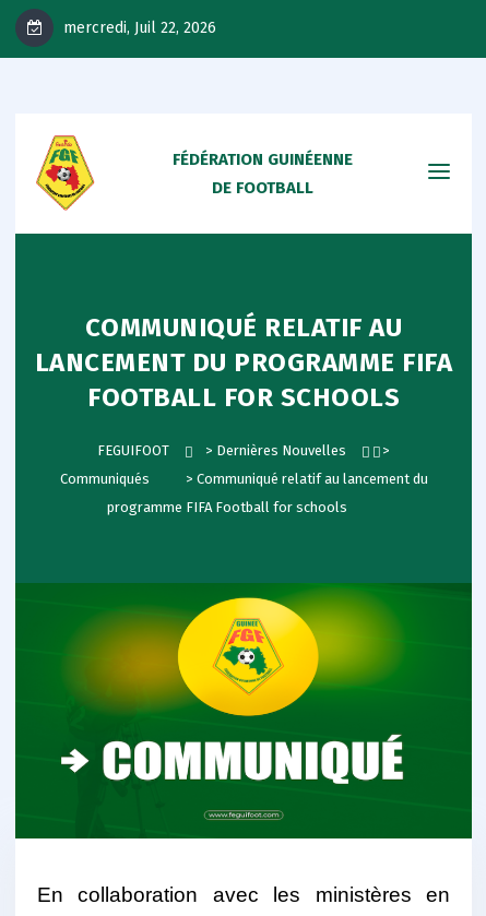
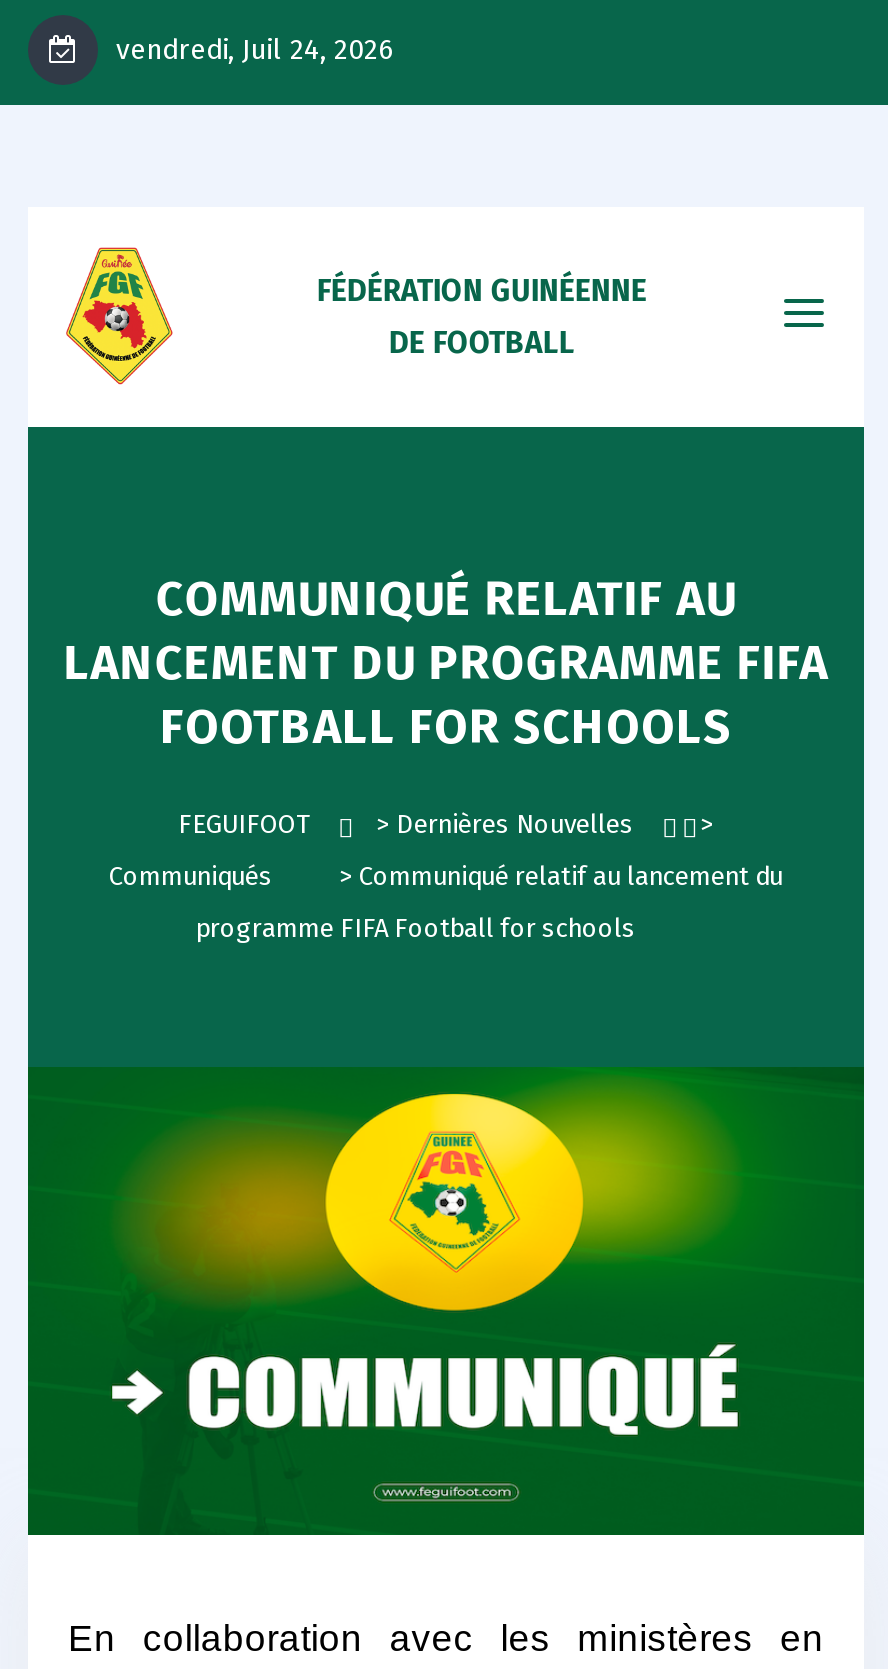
[59,19,216,37] mercredi, Juil 22, 2026 -> [108,33,394,67] vendredi, Juil 24, 2026

